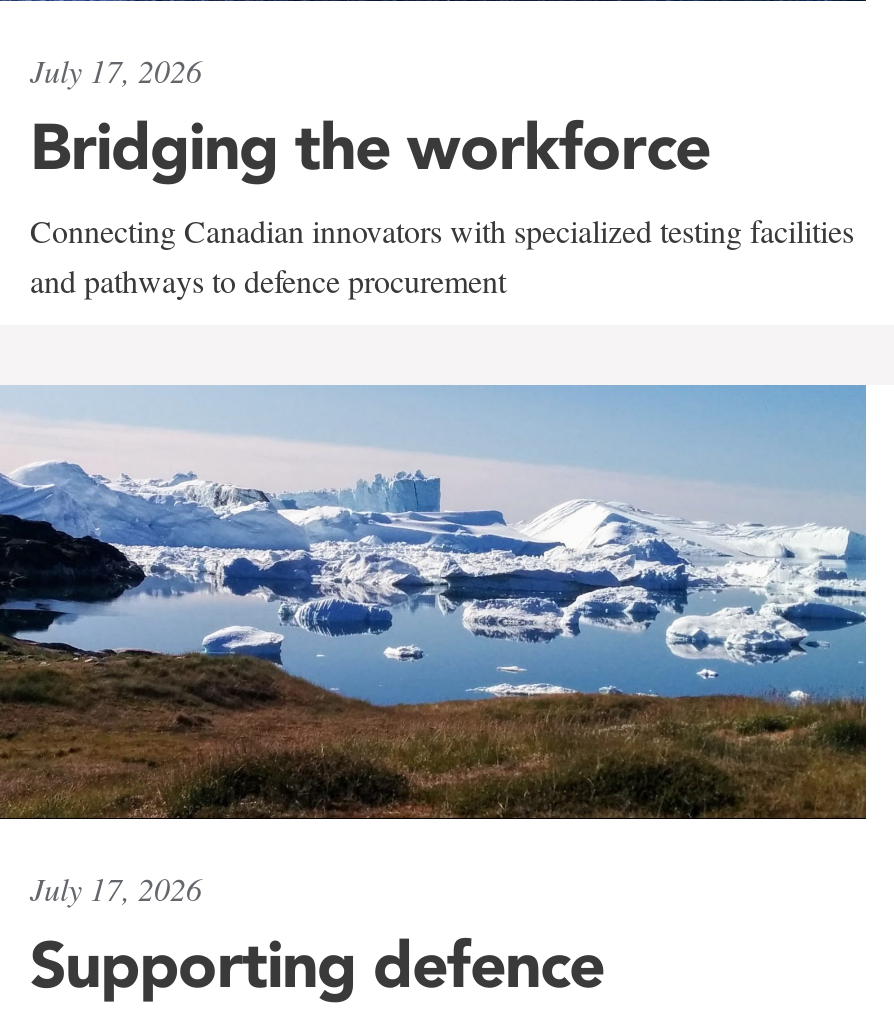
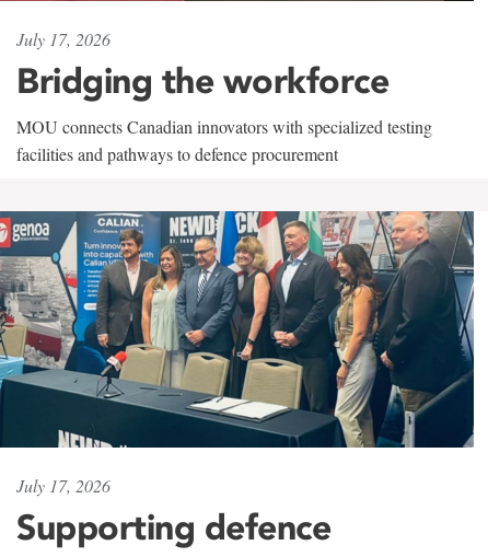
[30,210,854,302] Connecting Canadian innovators with specialized testing facilities | and pathways to defence procurement -> [16,115,432,165] MOU connects Canadian innovators with specialized testing | facilities and pathways to defence procurement
[6,384,868,822] [image] -> [3,210,475,448] [image]

